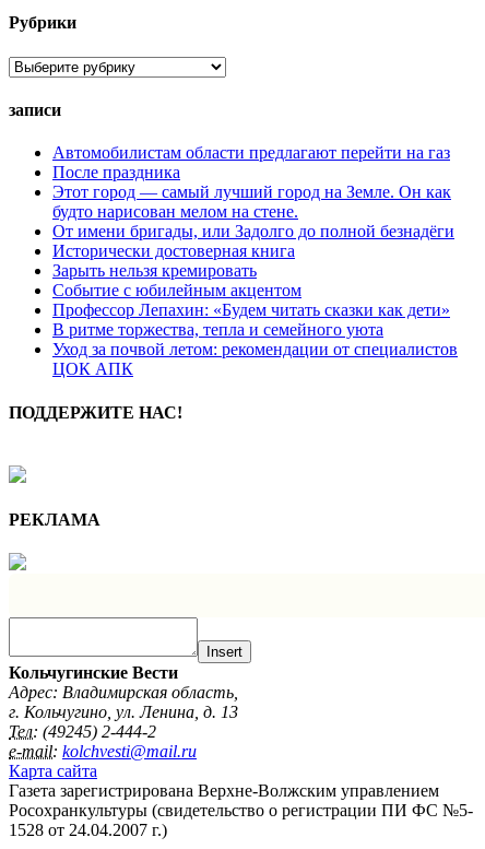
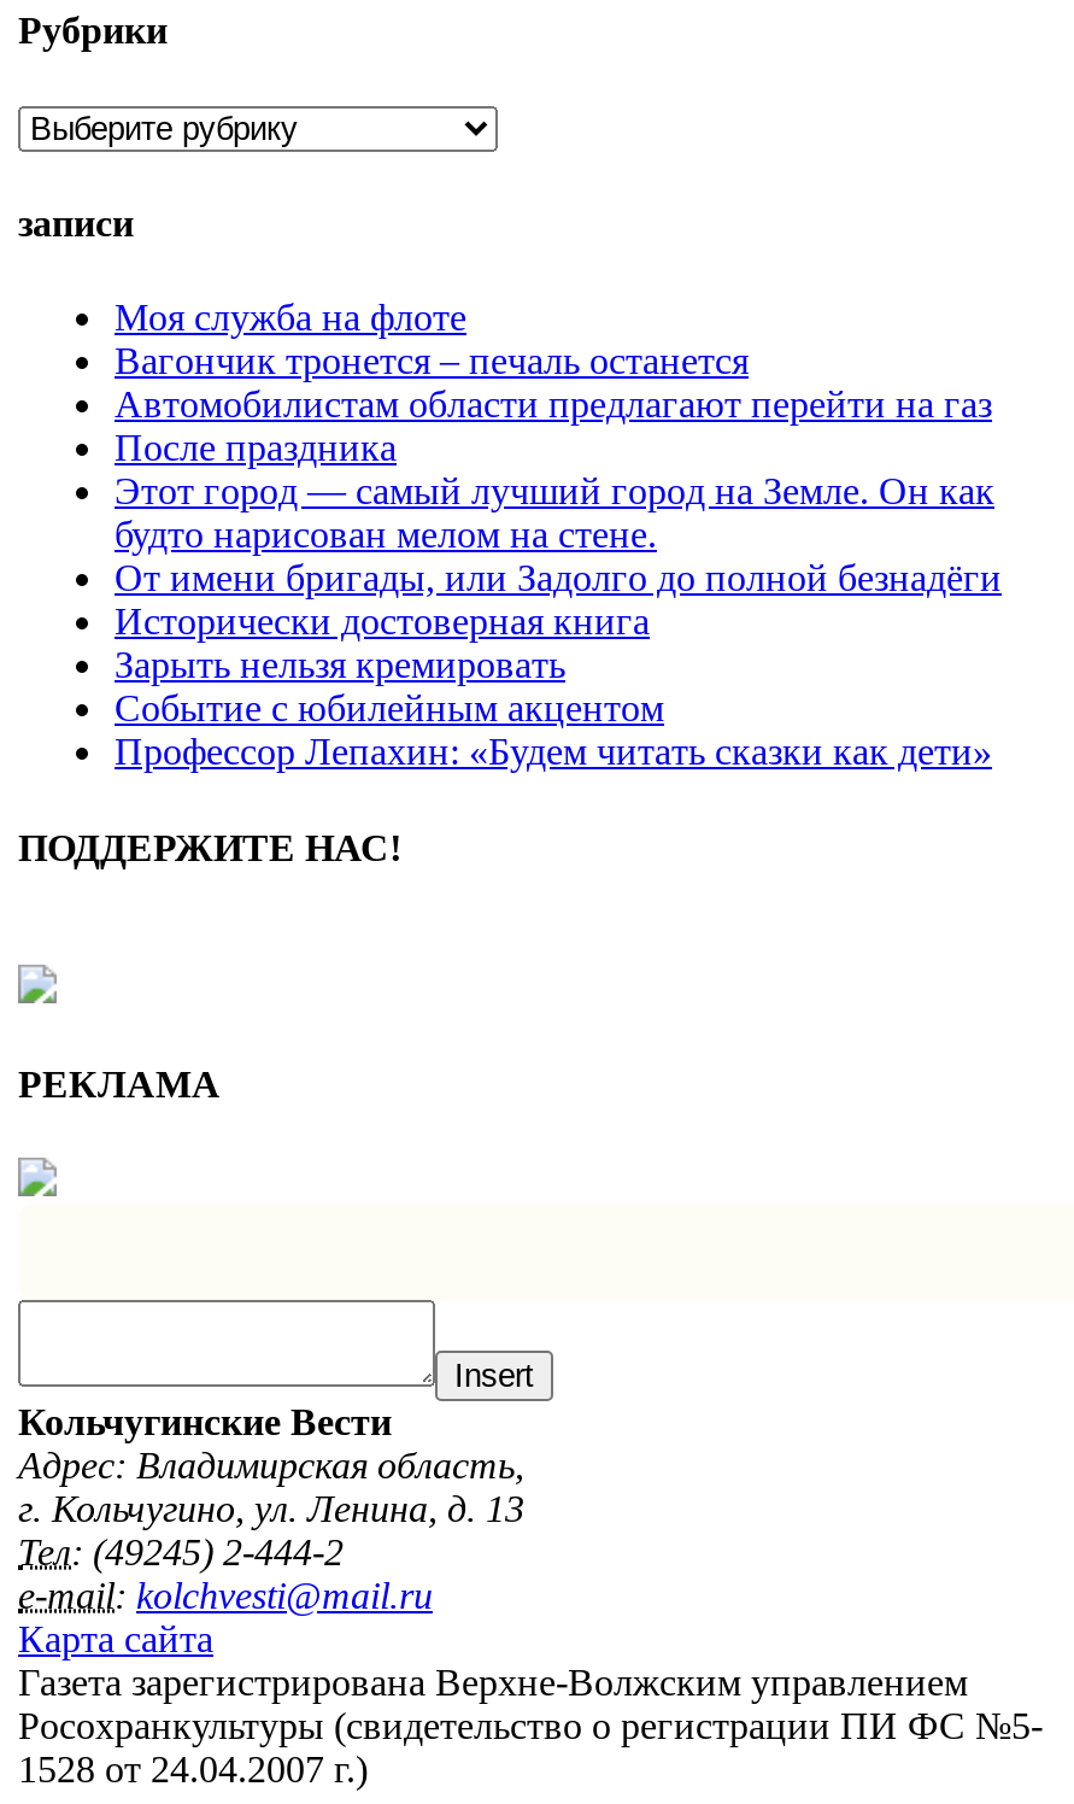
none -> [115,297,749,382] Моя служба на флоте | Вагончик тронется – печаль останется
moved [52,143,454,319] -> [115,384,1002,772]: Автомобилистам области предлагают перейти на газ | После праздника | Этот город — самый лучший город на Земле. Он как | ... | Событие с юбилейным акцентом | Профессор Лепахин: «Будем читать сказки как дети»
[52,320,458,378] В ритме торжества, тепла и семейного уюта | Уход за почвой летом: рекомендации от специалистов | ЦОК АПК -> none

